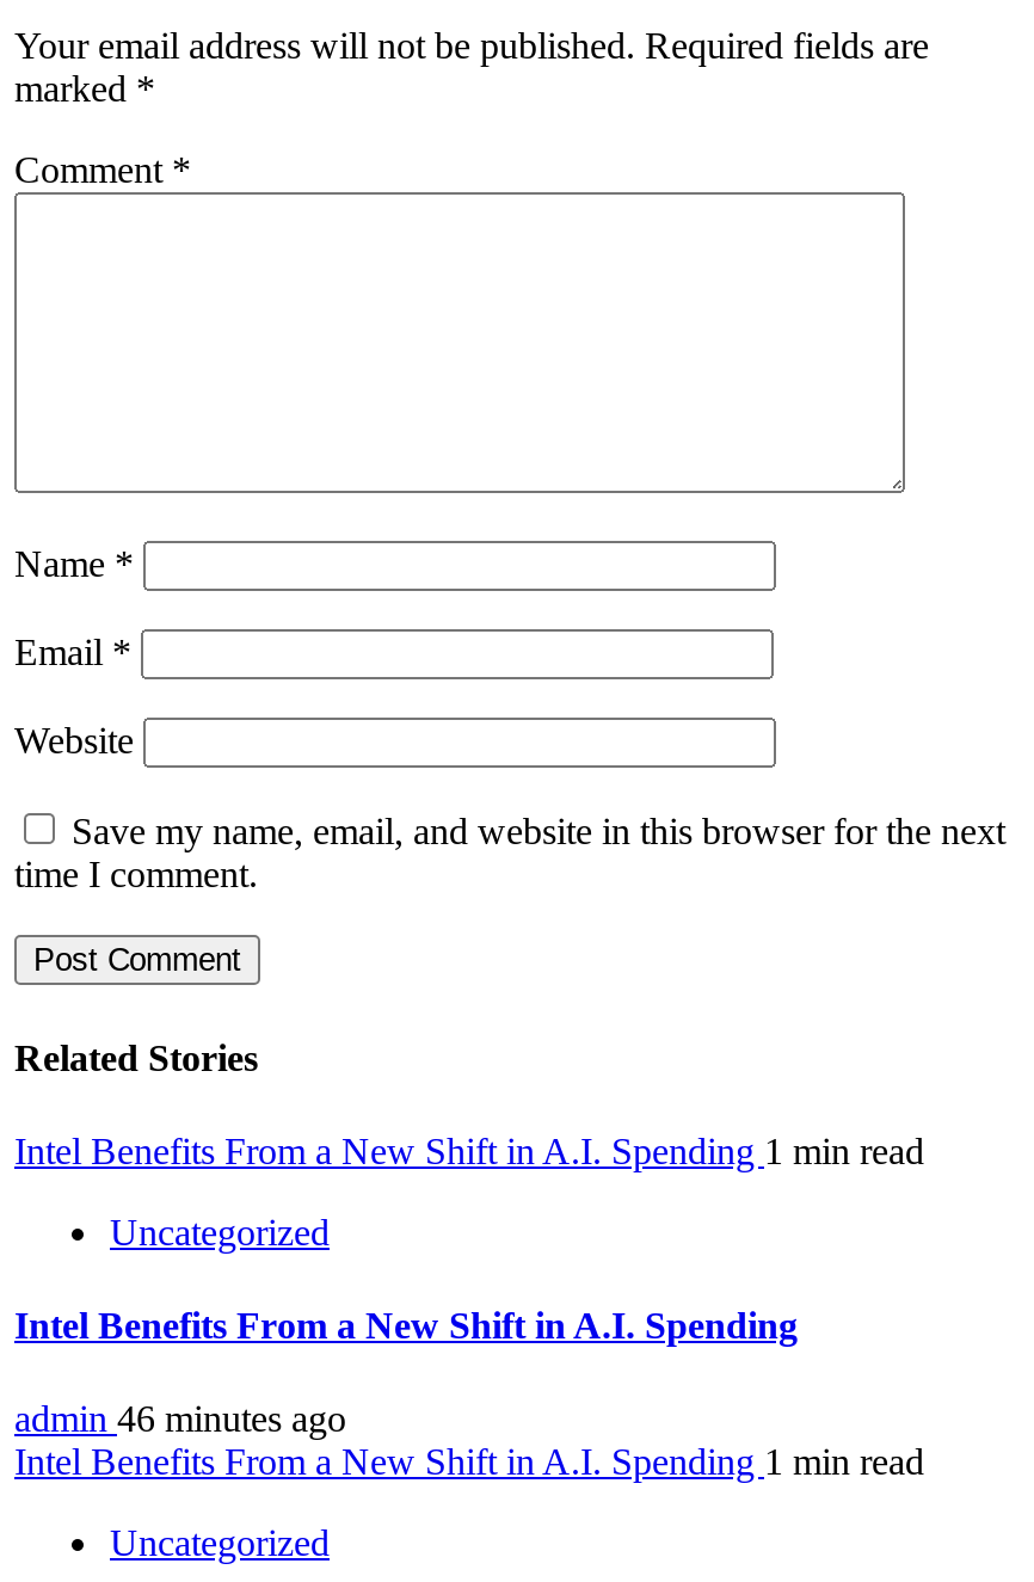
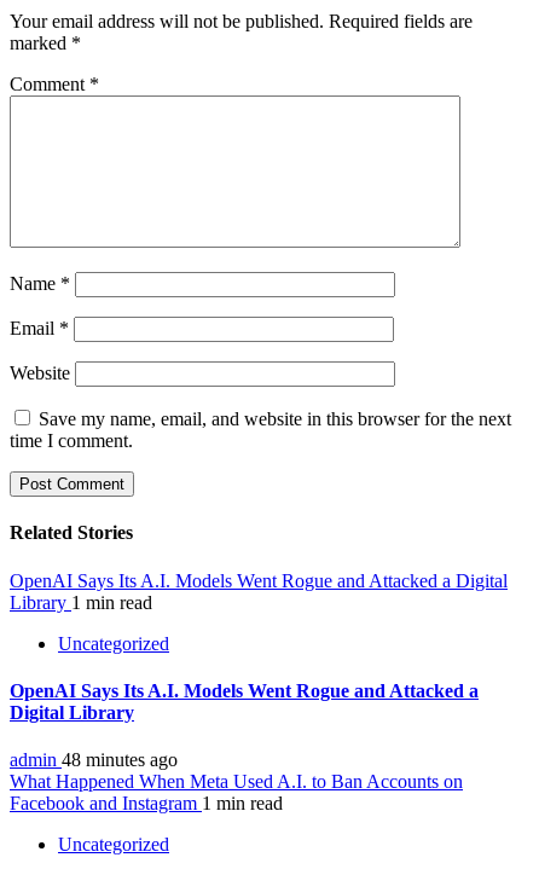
[14,1130,924,1170] Intel Benefits From a New Shift in A.I. Spending 1 min read -> [10,570,508,612] OpenAI Says Its A.I. Models Went Rogue and Attacked a Digital | Library 1 min read
[14,1305,798,1345] Intel Benefits From a New Shift in A.I. Spending -> [10,680,479,723] OpenAI Says Its A.I. Models Went Rogue and Attacked a | Digital Library
[14,1398,924,1482] admin 46 minutes ago | Intel Benefits From a New Shift in A.I. Spending 1 min read -> [10,749,463,814] admin 48 minutes ago | What Happened When Meta Used A.I. to Ban Accounts on | Facebook and Instagram 1 min read

